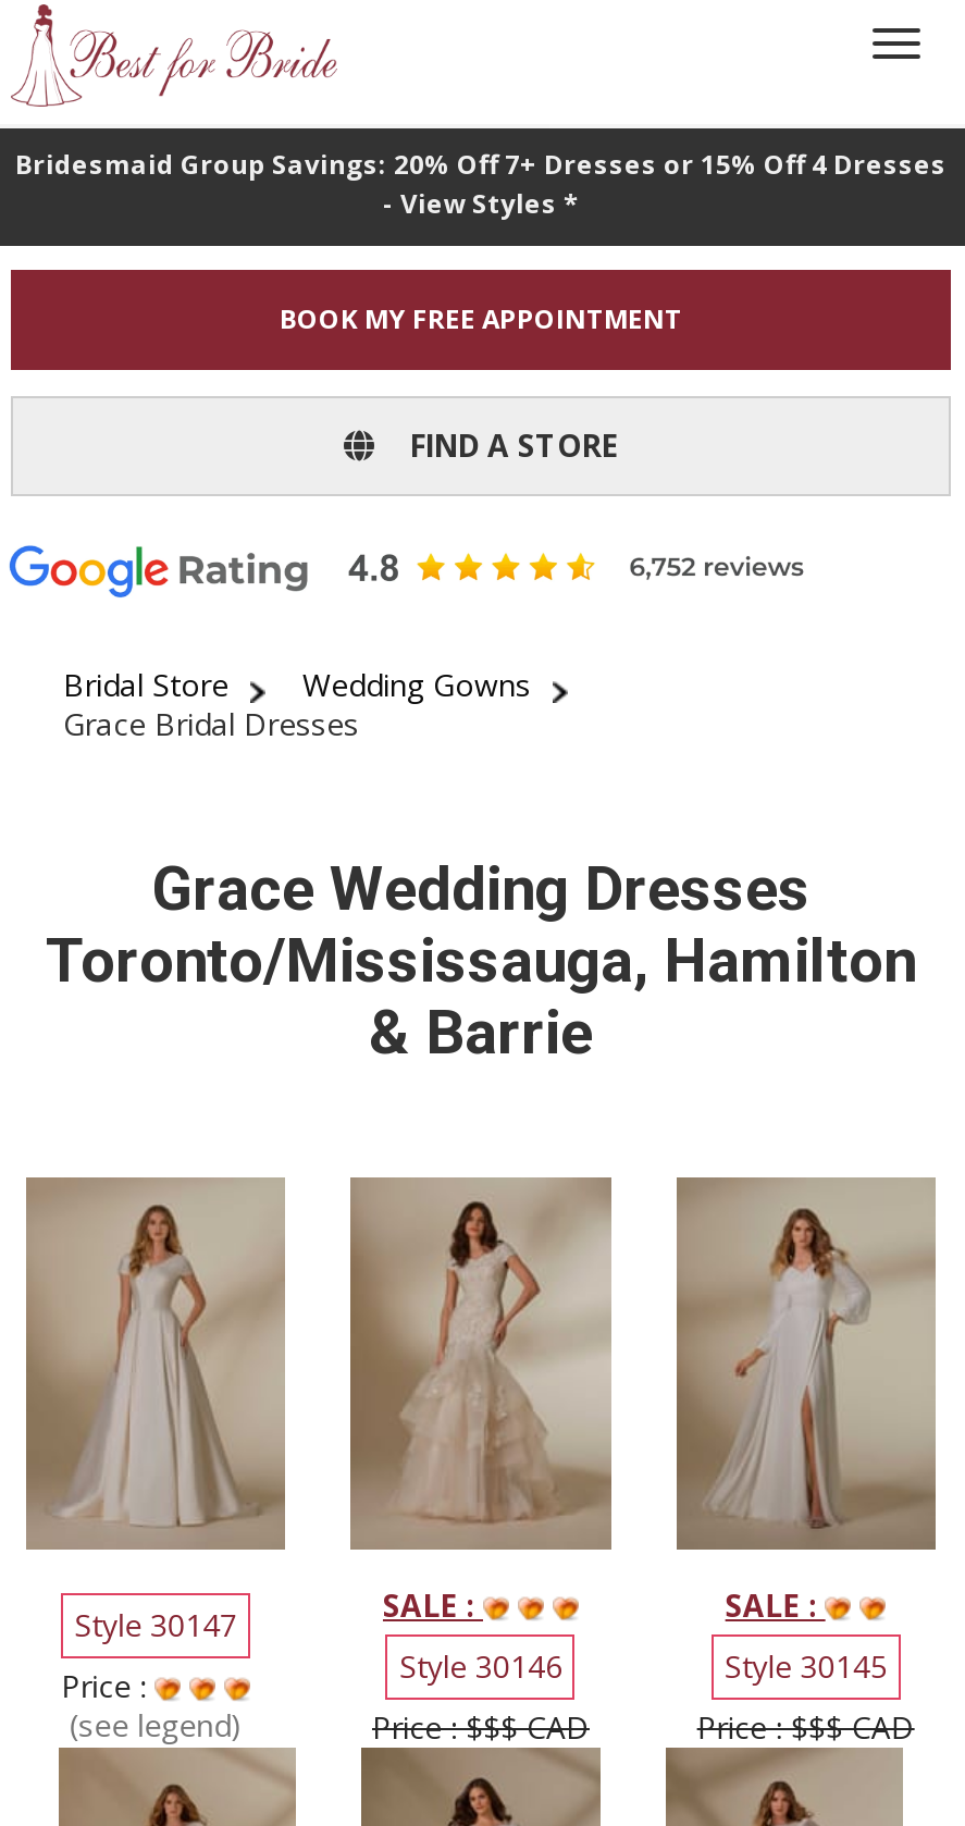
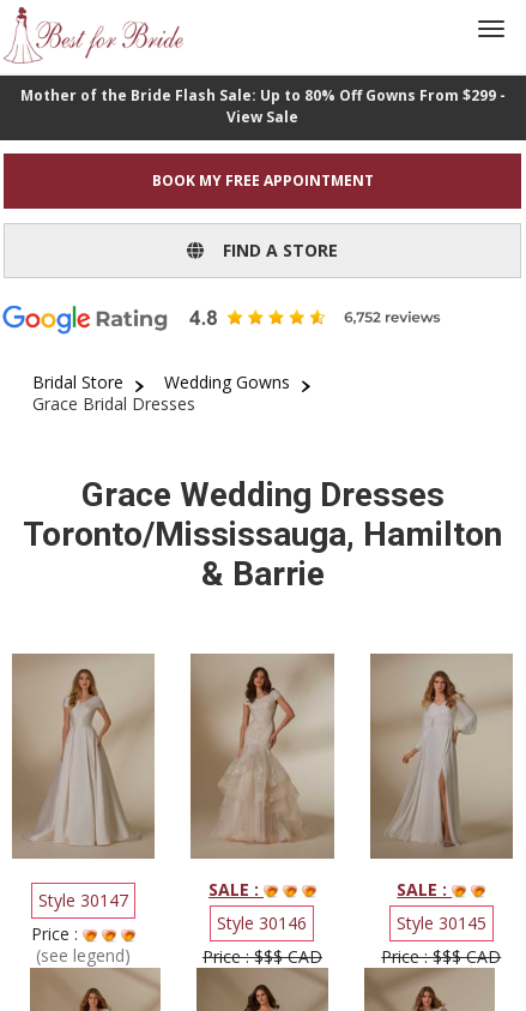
[15,146,947,222] Bridesmaid Group Savings: 20% Off 7+ Dresses or 15% Off 4 Dresses | - View Styles * -> [20,85,505,127] Mother of the Bride Flash Sale: Up to 80% Off Gowns From $299 - | View Sale

